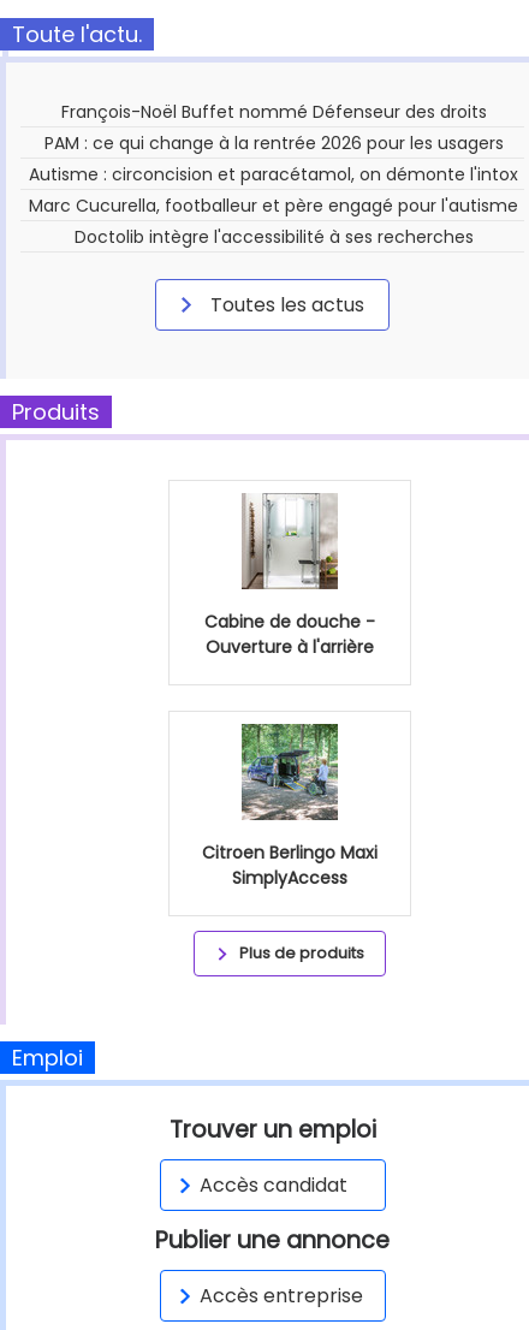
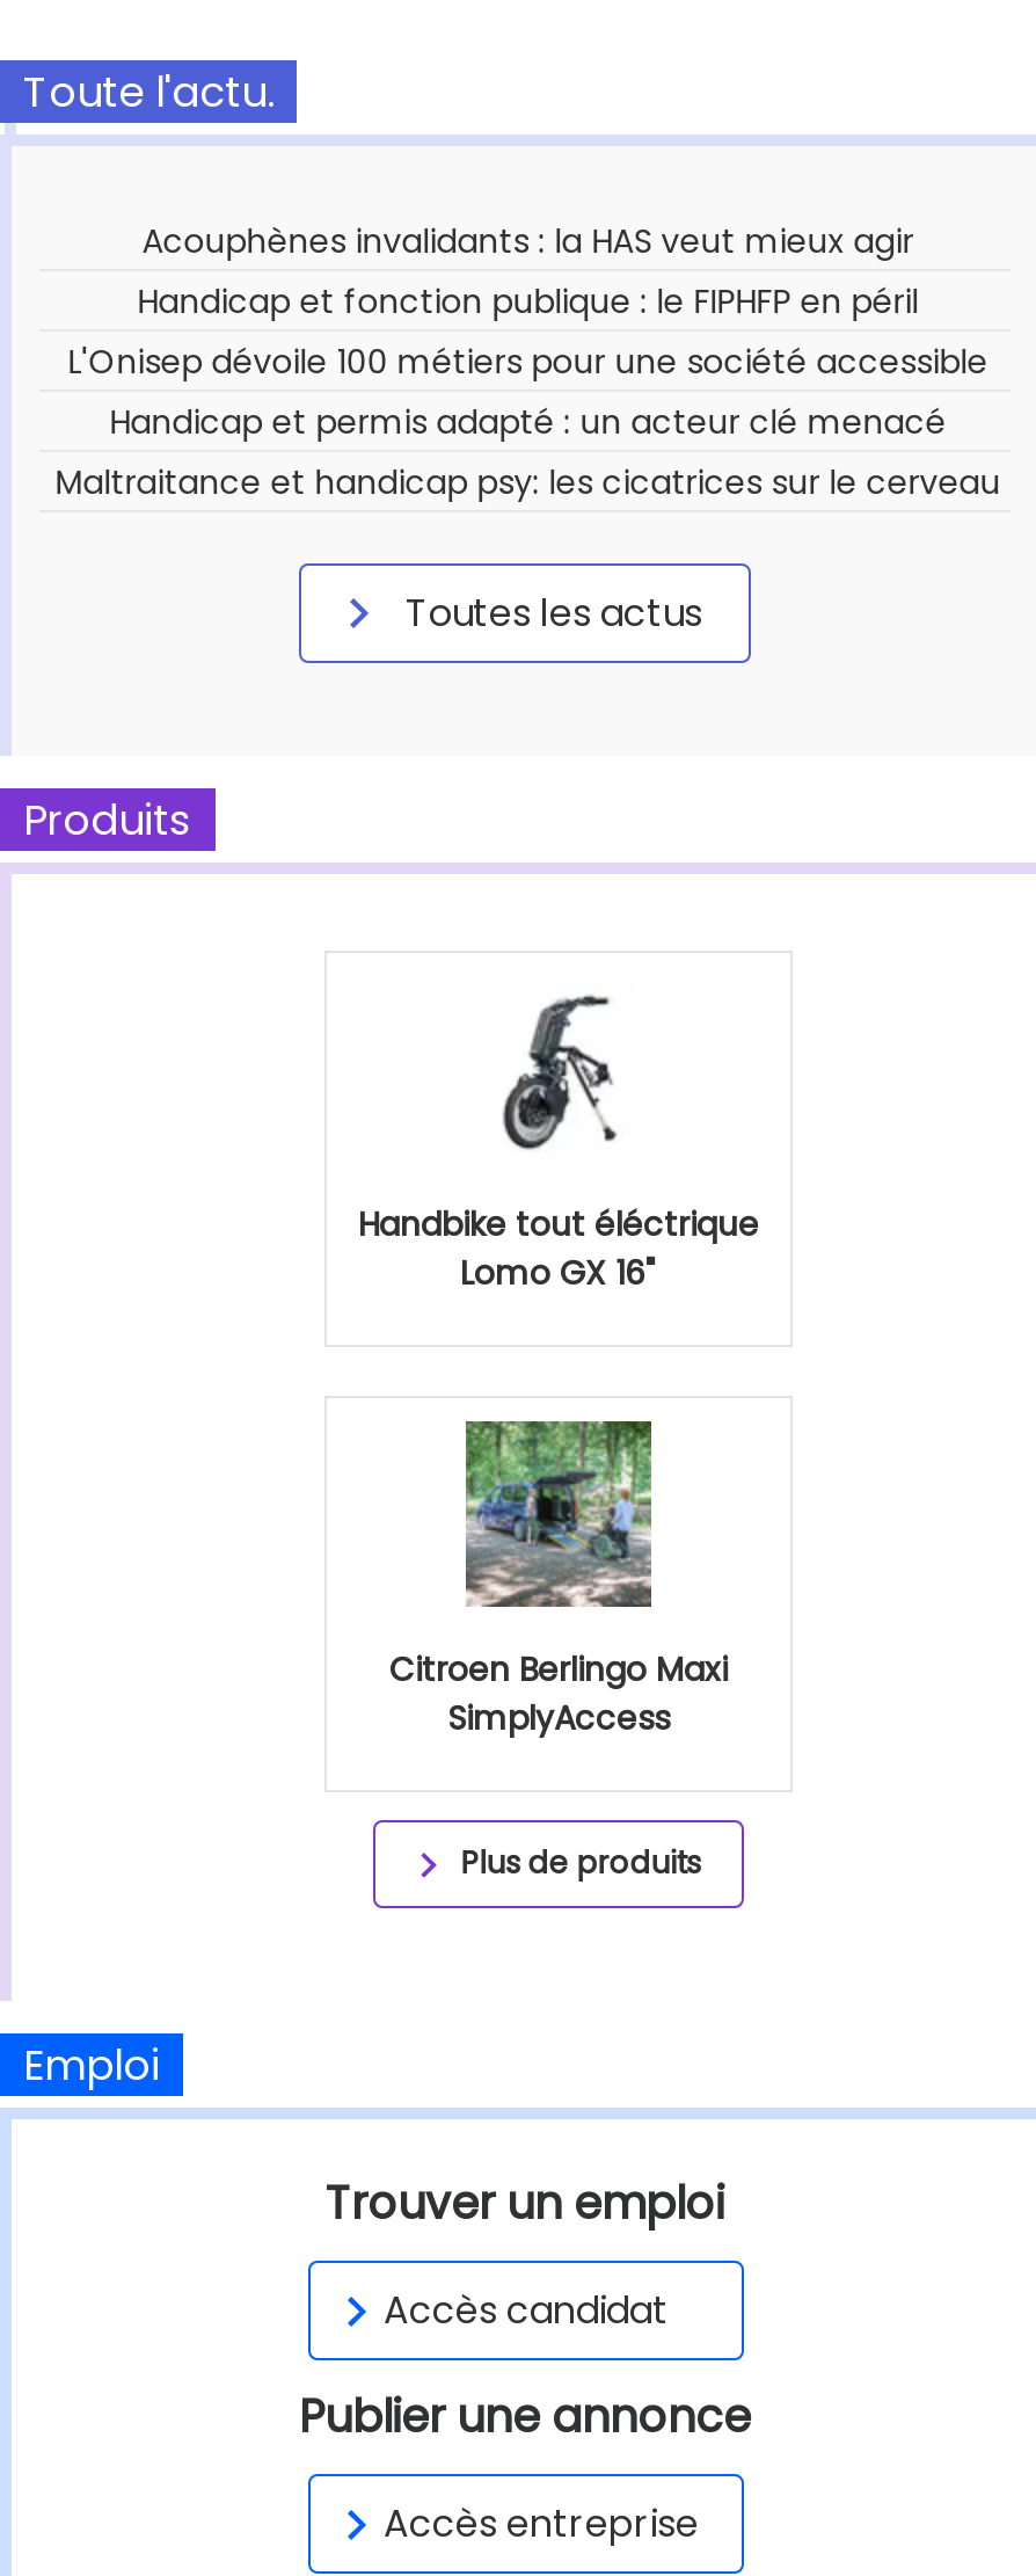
[29,100,518,249] François-Noël Buffet nommé Défenseur des droits | PAM : ce qui change à la rentrée 2026 pour les usagers | Autisme : circoncision et paracétamol, on démonte l'intox | Marc Cucurella, footballeur et père engagé pour l'autisme | Doctolib intègre l'accessibilité à ses recherches -> [55,218,1001,506] Acouphènes invalidants : la HAS veut mieux agir | Handicap et fonction publique : le FIPHFP en péril | L'Onisep dévoile 100 métiers pour une société accessible | Handicap et permis adapté : un acteur clé menacé | Maltraitance et handicap psy: les cicatrices sur le cerveau
[204,492,375,659] [image] | Cabine de douche - | Ouverture à l'arrière -> [358,976,759,1296] [image] | Handbike tout éléctrique | Lomo GX 16"

